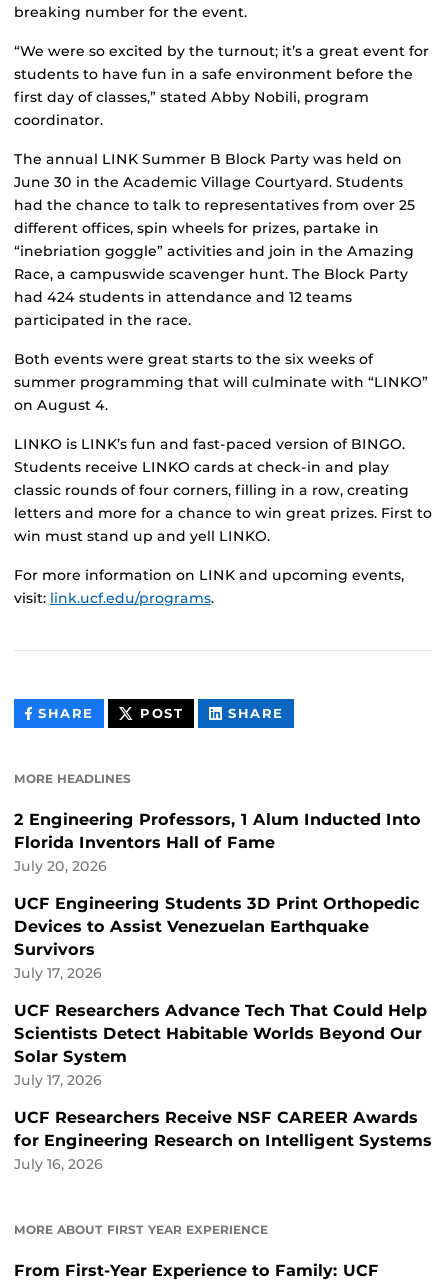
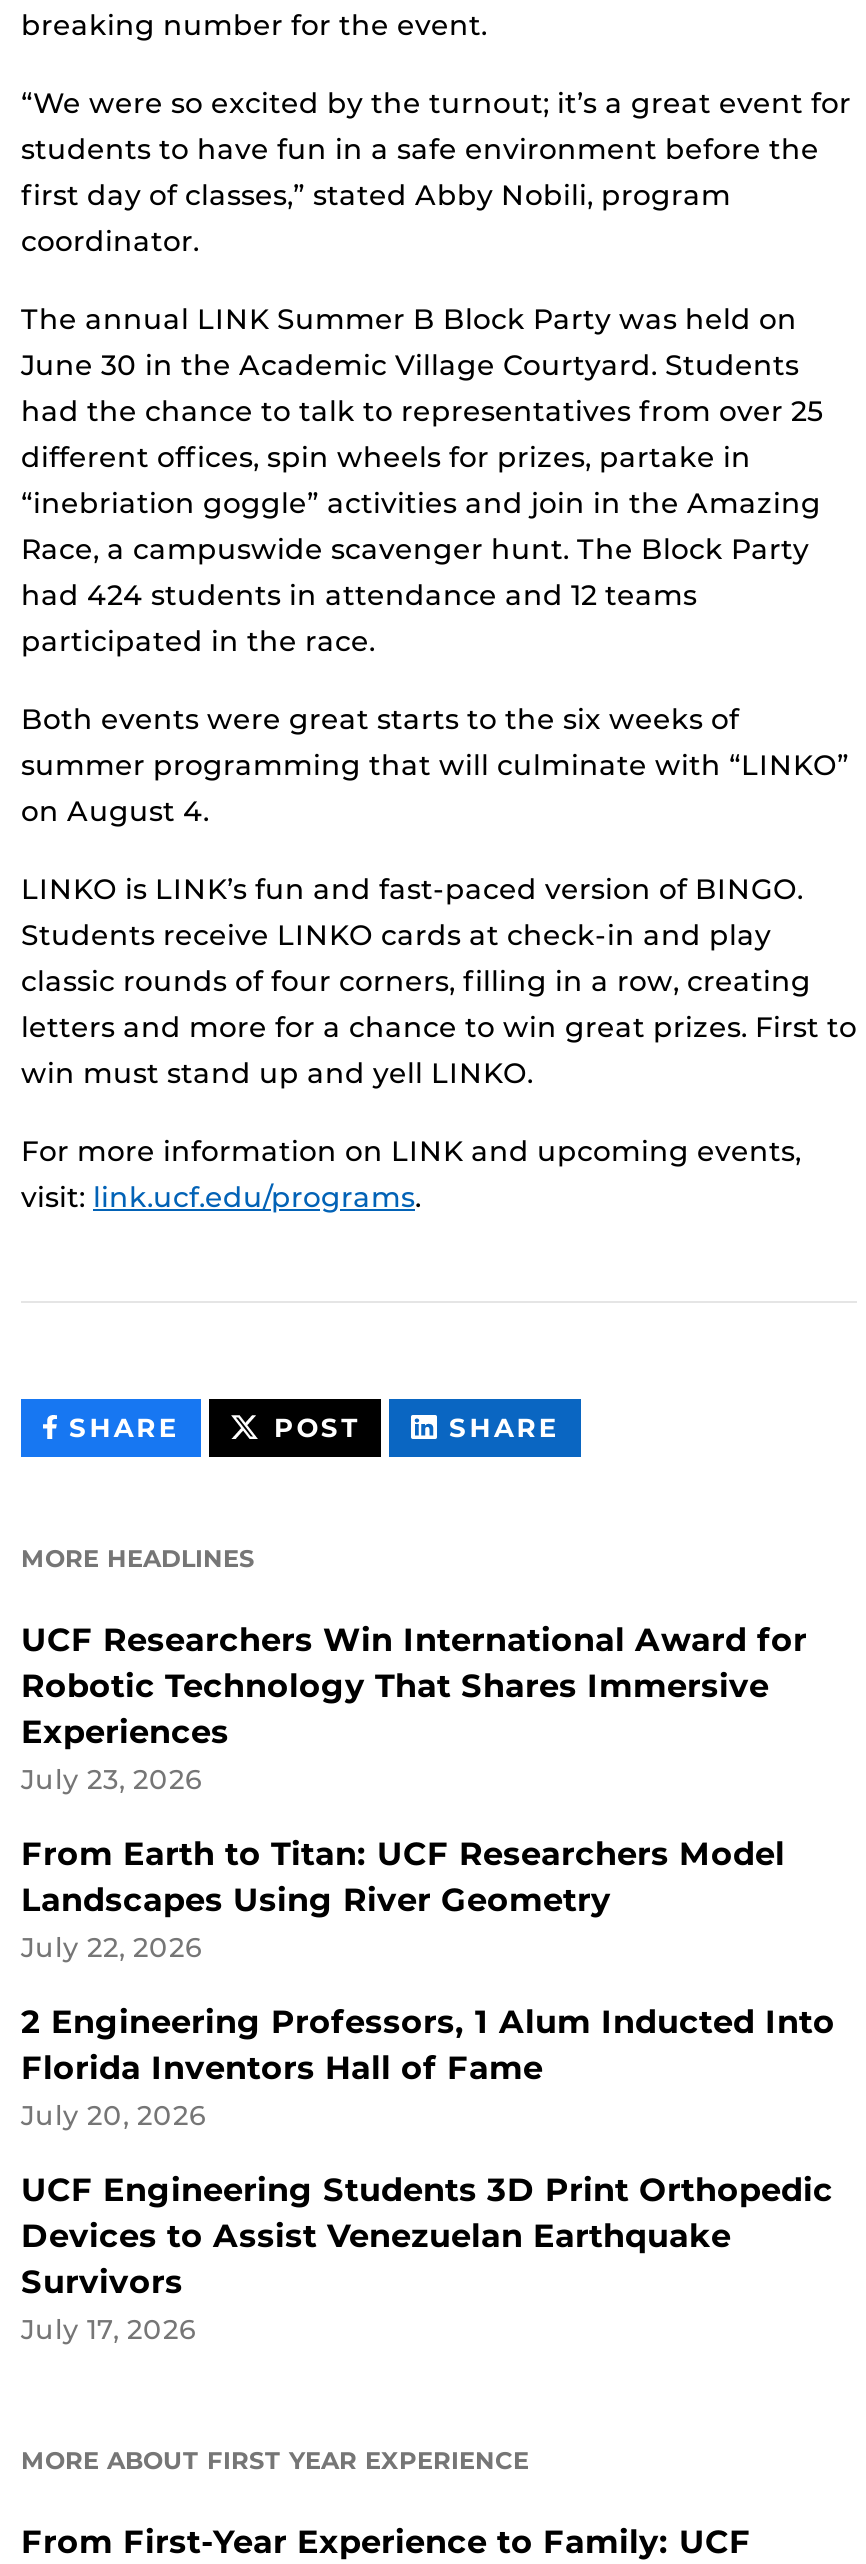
none -> [21,1620,807,1962] UCF Researchers Win International Award for | Robotic Technology That Shares Immersive | Experiences | July 23, 2026 | From Earth to Titan: UCF Researchers Model | Landscapes Using River Geometry | July 22, 2026
moved [14,810,421,981] -> [21,2002,835,2344]: 2 Engineering Professors, 1 Alum Inducted Into | Florida Inventors Hall of Fame | July 20, 2026 | UCF Engineering Students 3D Print Orthopedic | Devices to Assist Venezuelan Earthquake | Survivors | July 17, 2026
[14,1001,432,1172] UCF Researchers Advance Tech That Could Help | Scientists Detect Habitable Worlds Beyond Our | Solar System | July 17, 2026 | UCF Researchers Receive NSF CAREER Awards | for Engineering Research on Intelligent Systems | July 16, 2026 -> none

